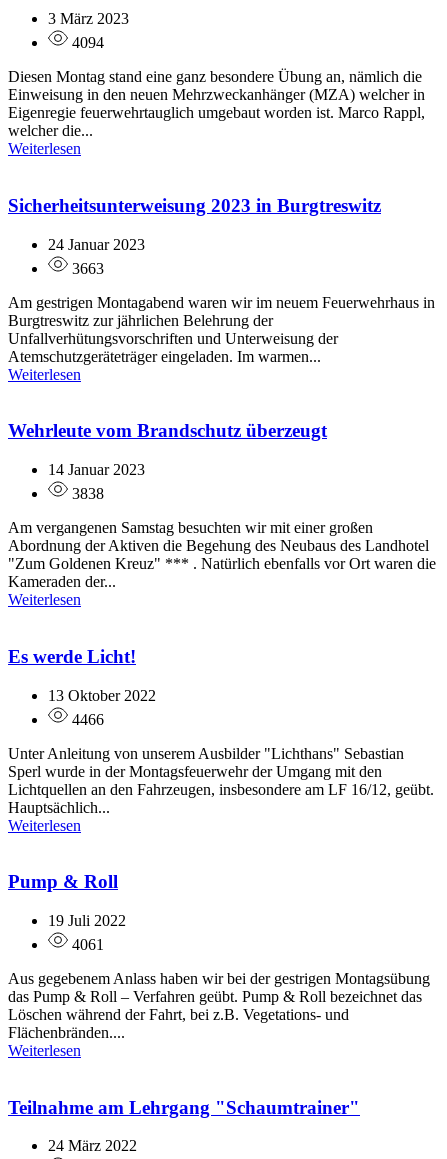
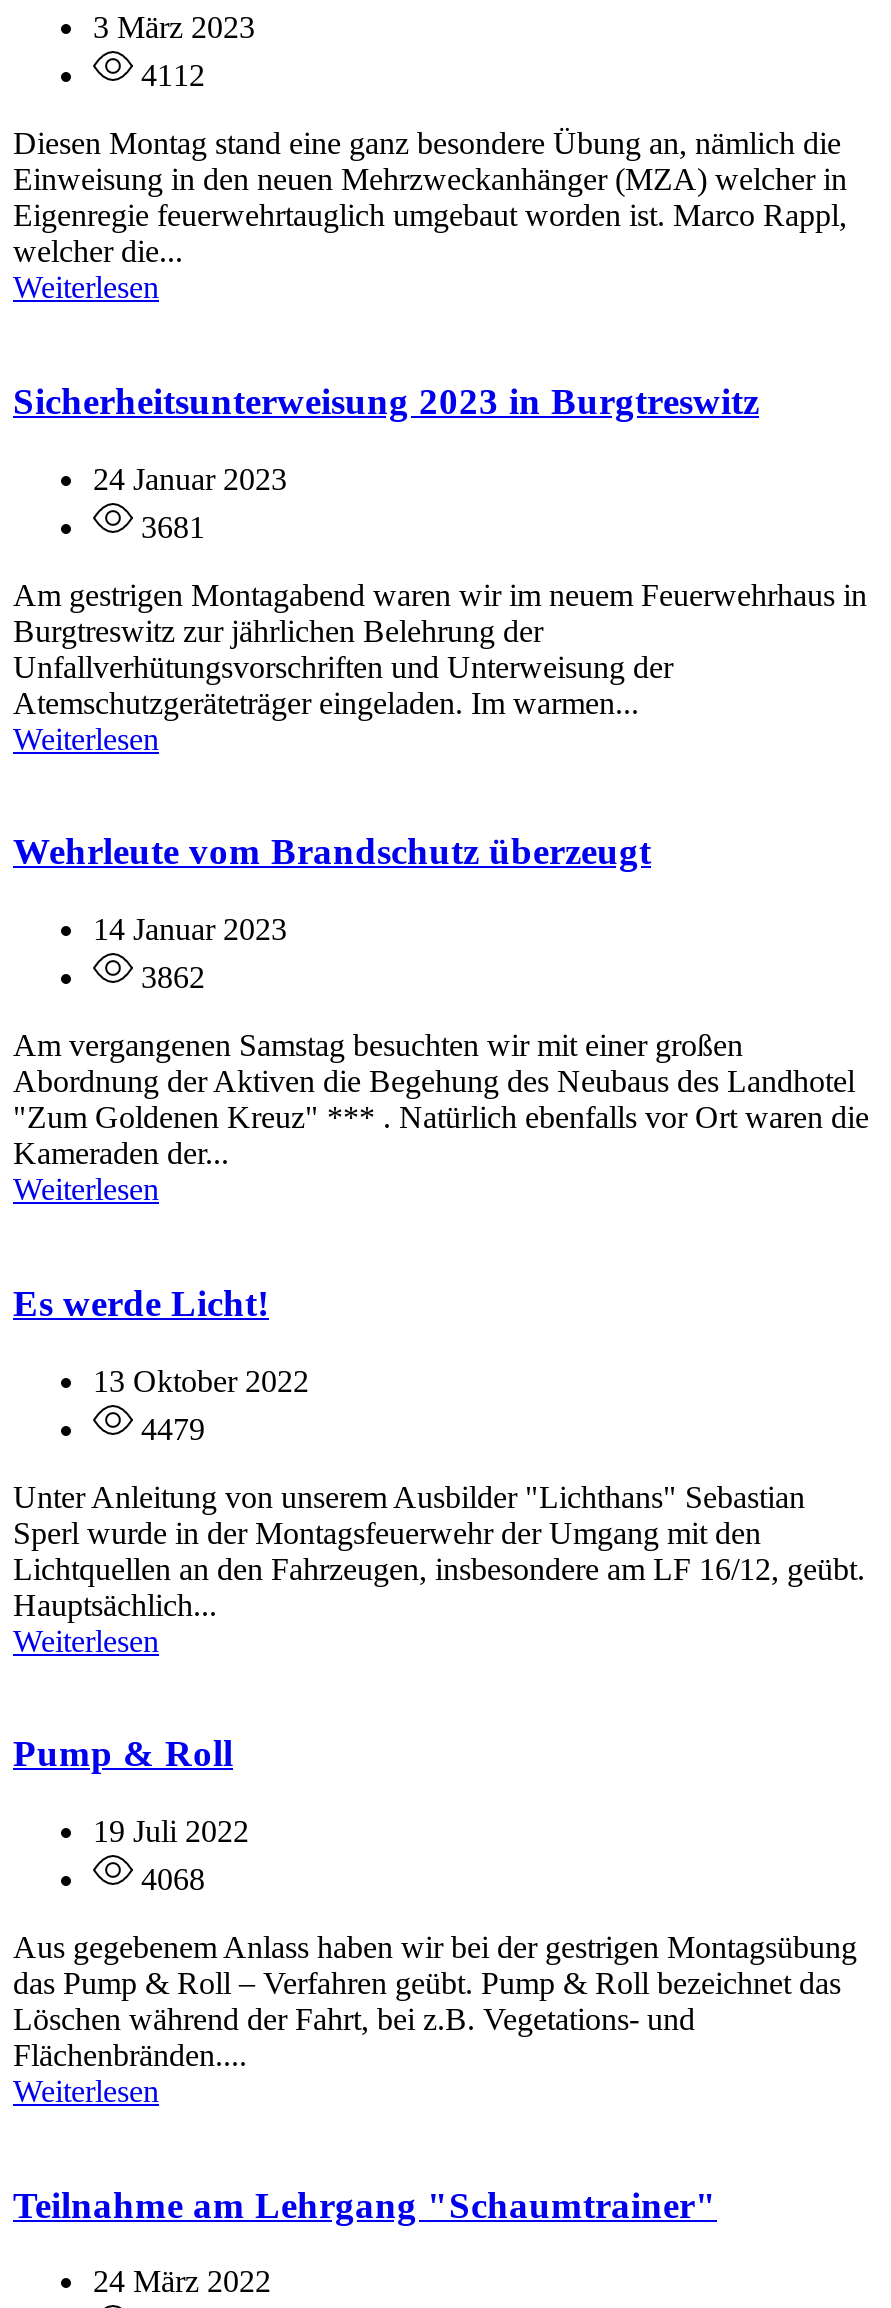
[68,34,104,51] 4094 -> [133,58,205,92] 4112
[68,260,104,277] 3663 -> [133,509,205,543] 3681
[68,485,104,502] 3838 -> [133,960,205,994] 3862
[68,710,104,727] 4466 -> [133,1411,205,1445] 4479
[68,936,104,953] 4061 -> [133,1862,205,1896] 4068

